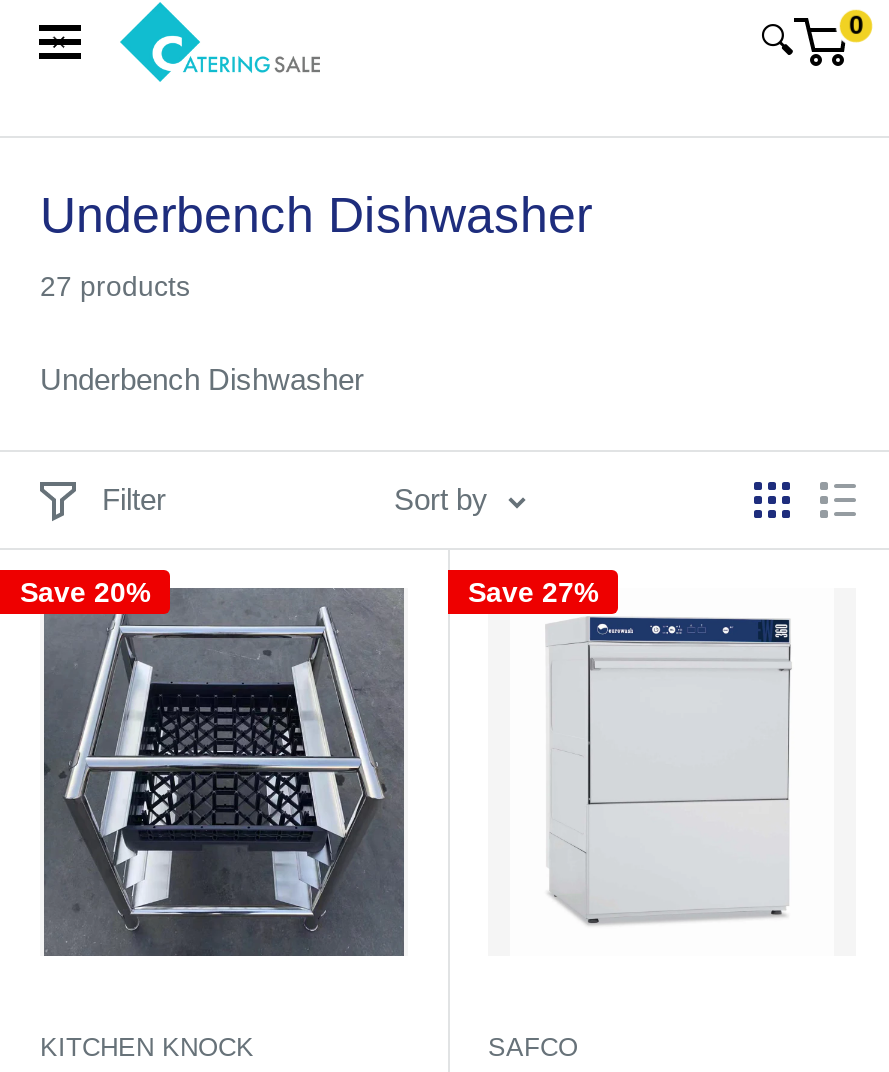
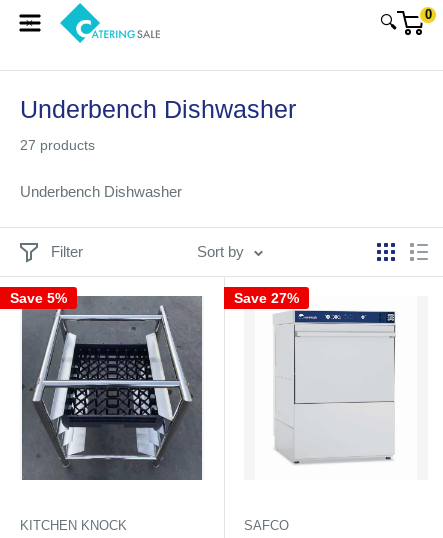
[20,576,150,608] Save 20% -> [10,290,67,306] Save 5%

